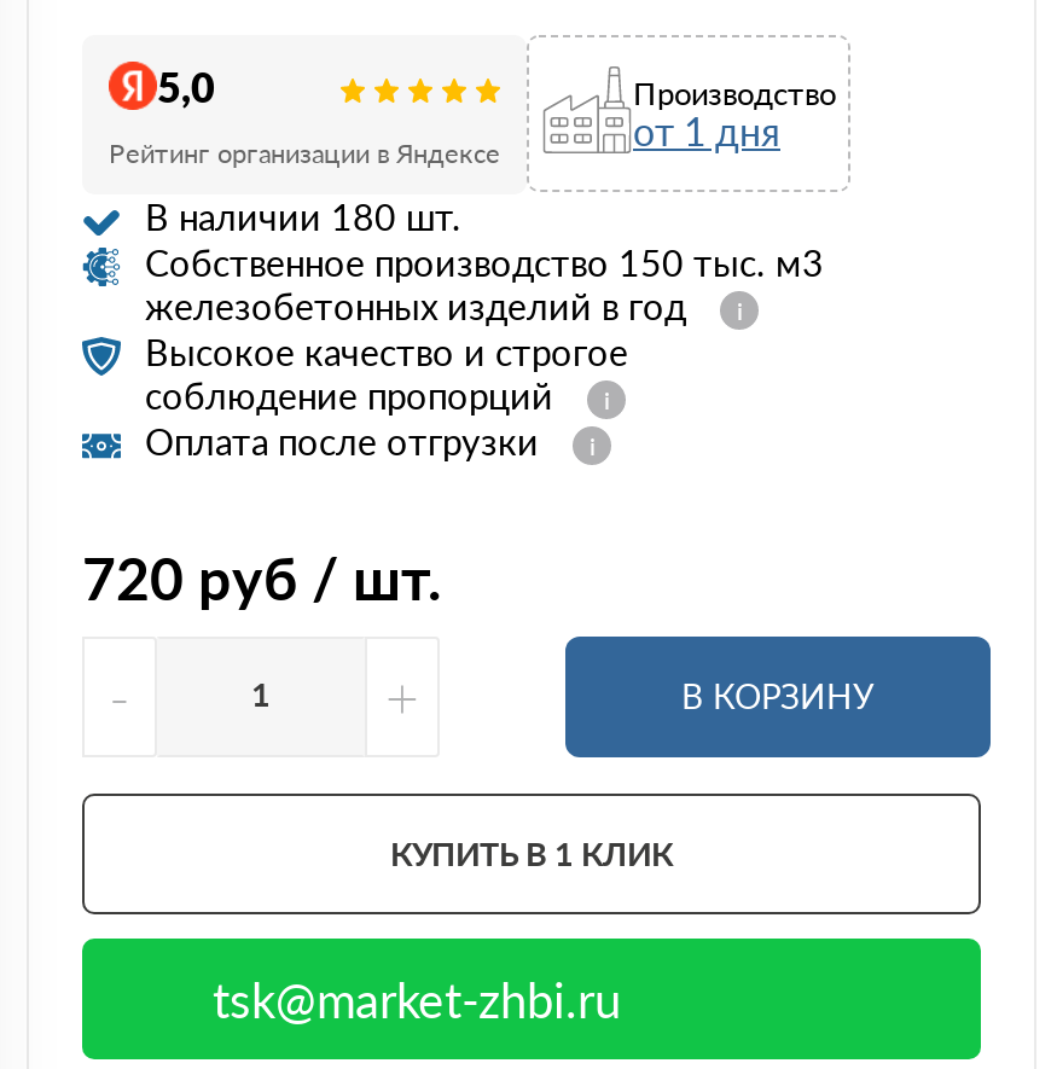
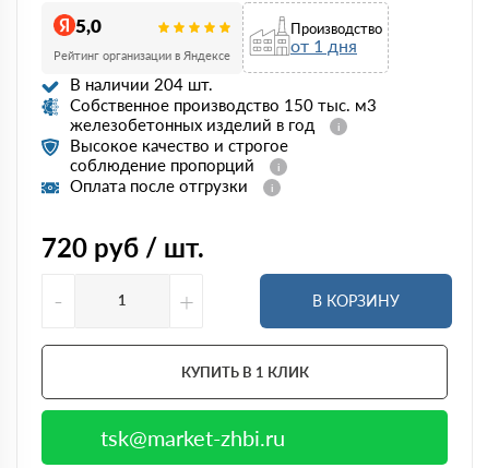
[145,193,461,237] В наличии 180 шт. -> [70,74,213,93] В наличии 204 шт.

